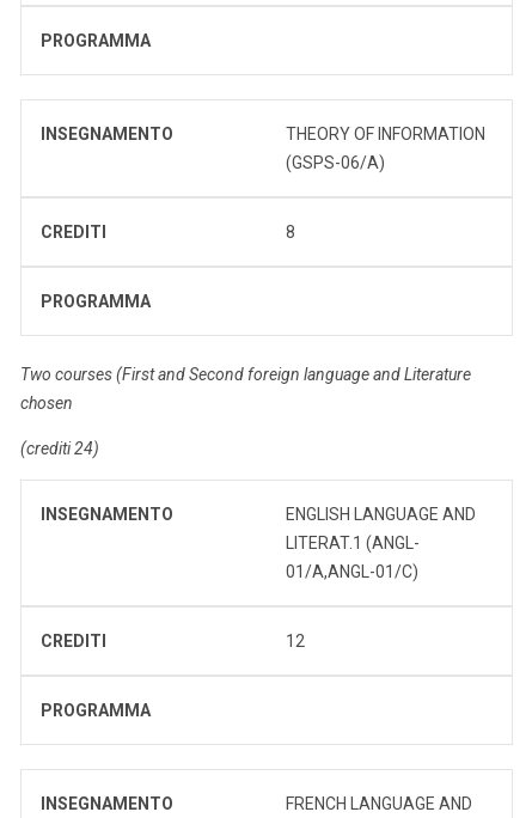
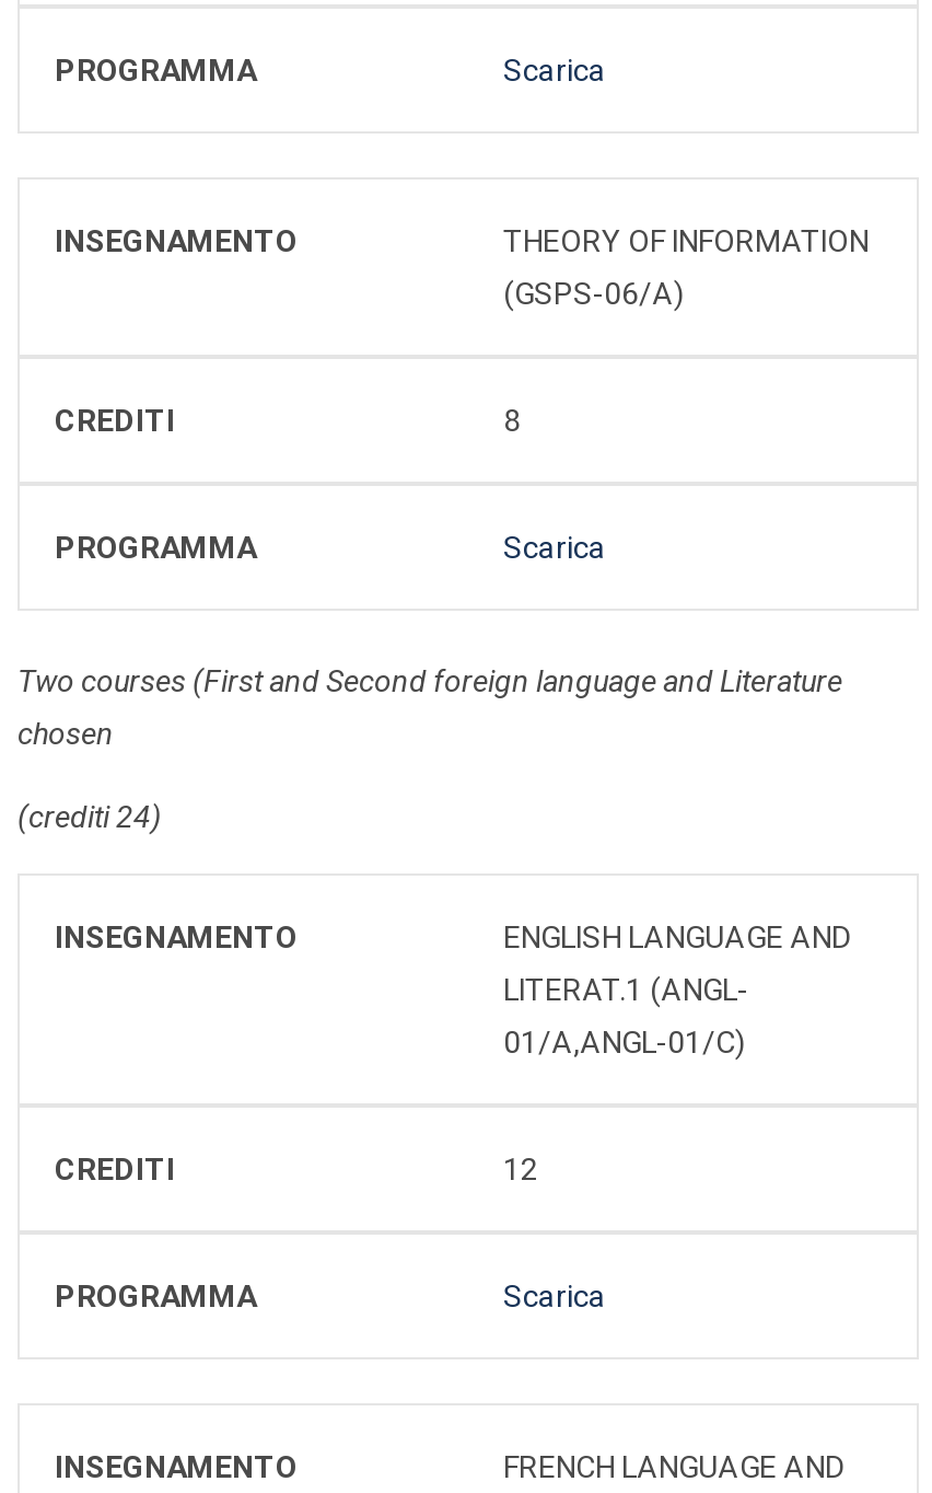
none -> [503,52,606,87] Scarica
none -> [503,530,606,565] Scarica
none -> [503,1278,606,1313] Scarica

